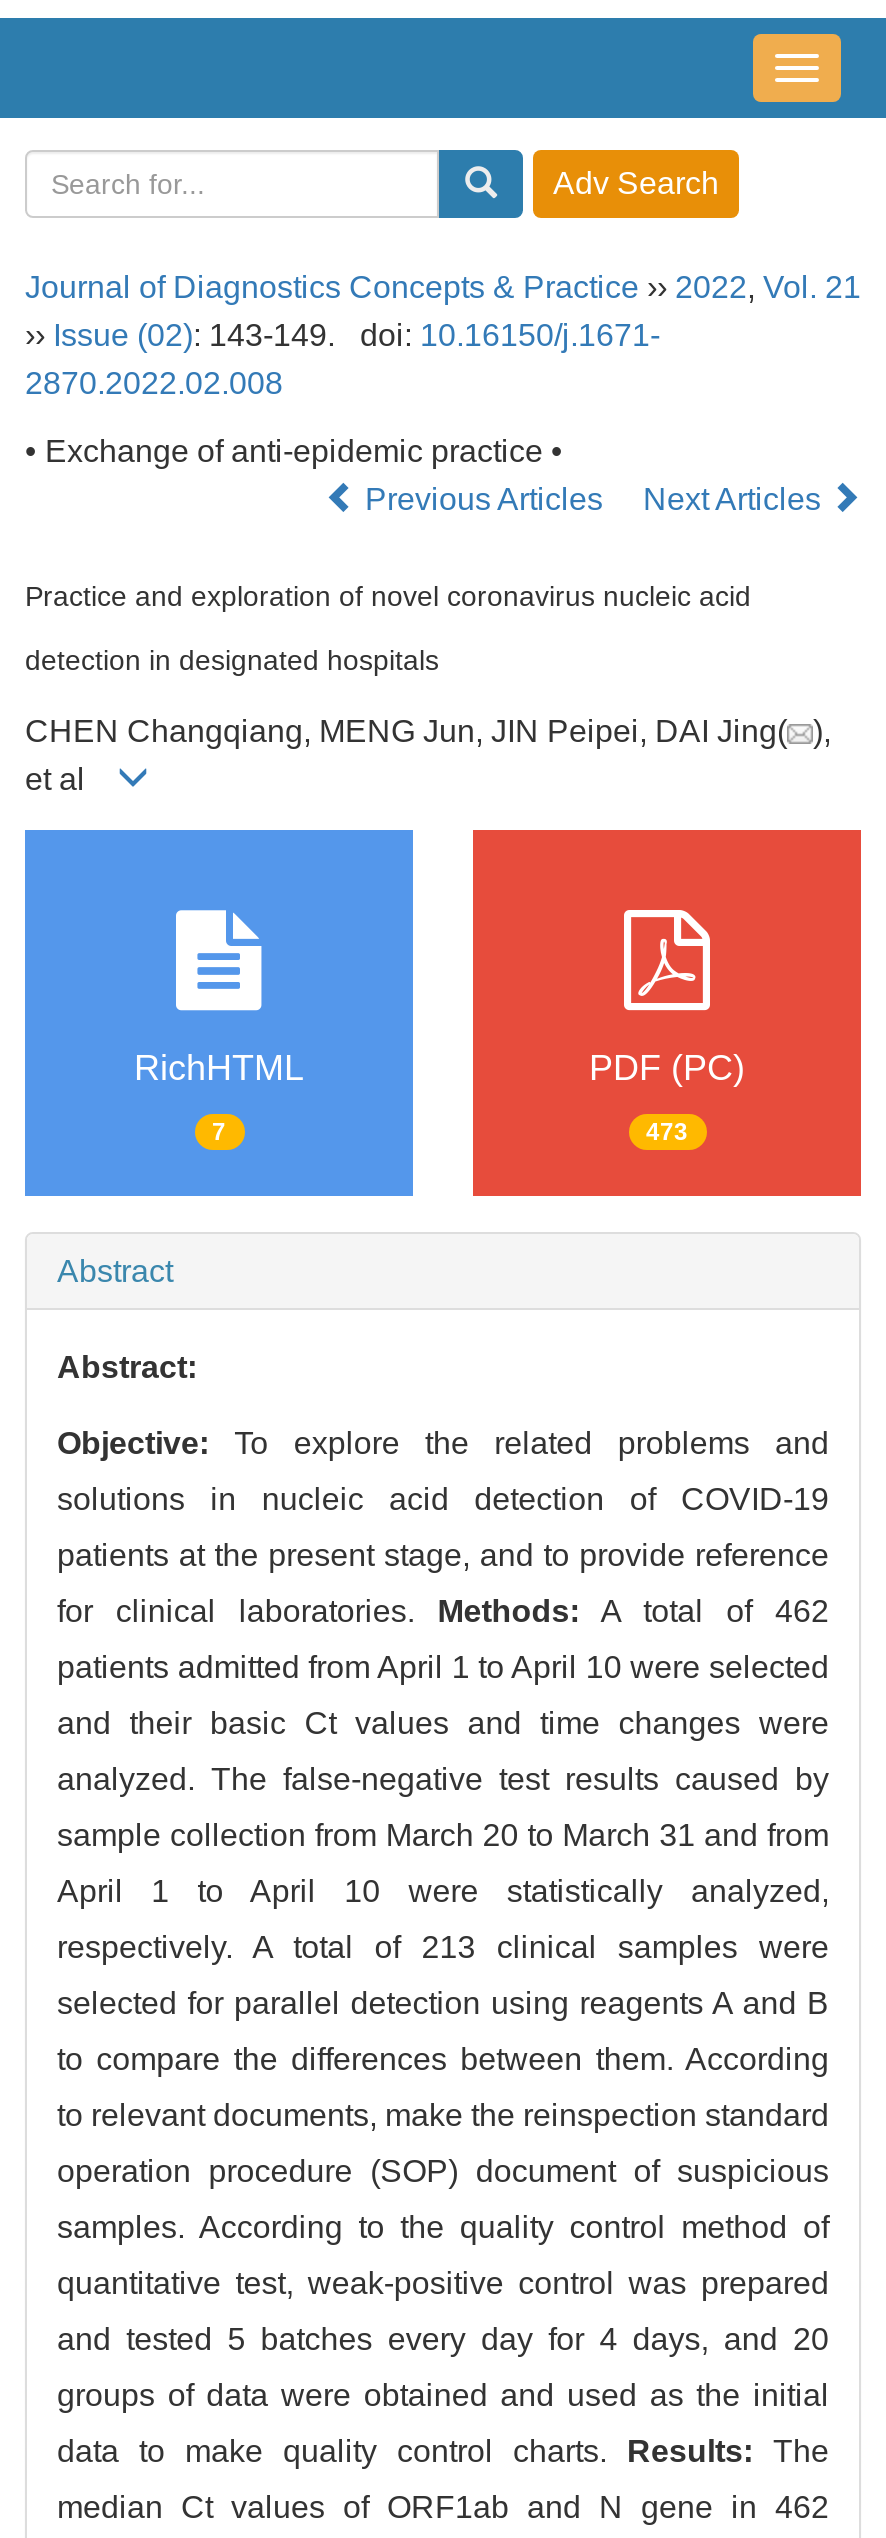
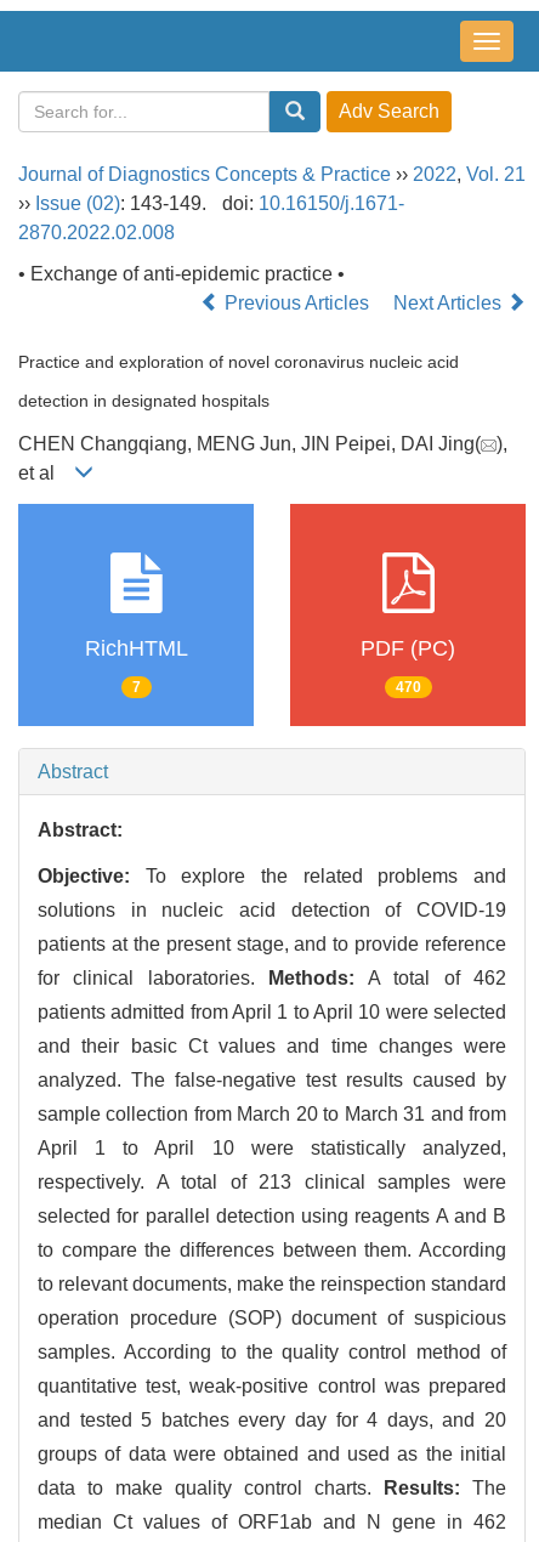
[646,1119,688,1147] 473 -> [395,679,421,696] 470

